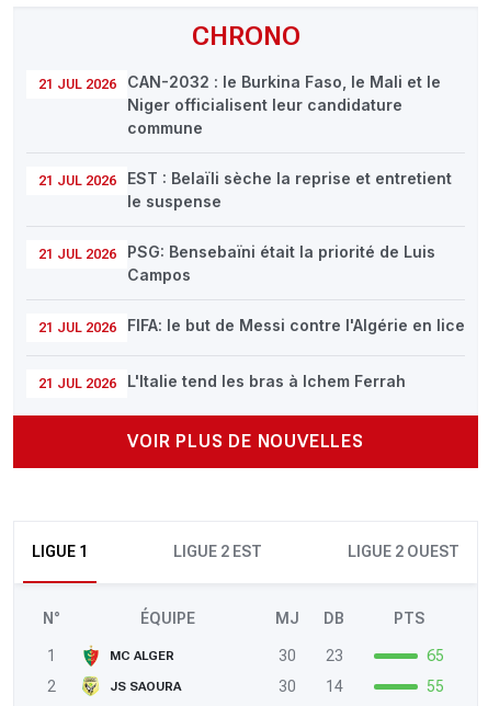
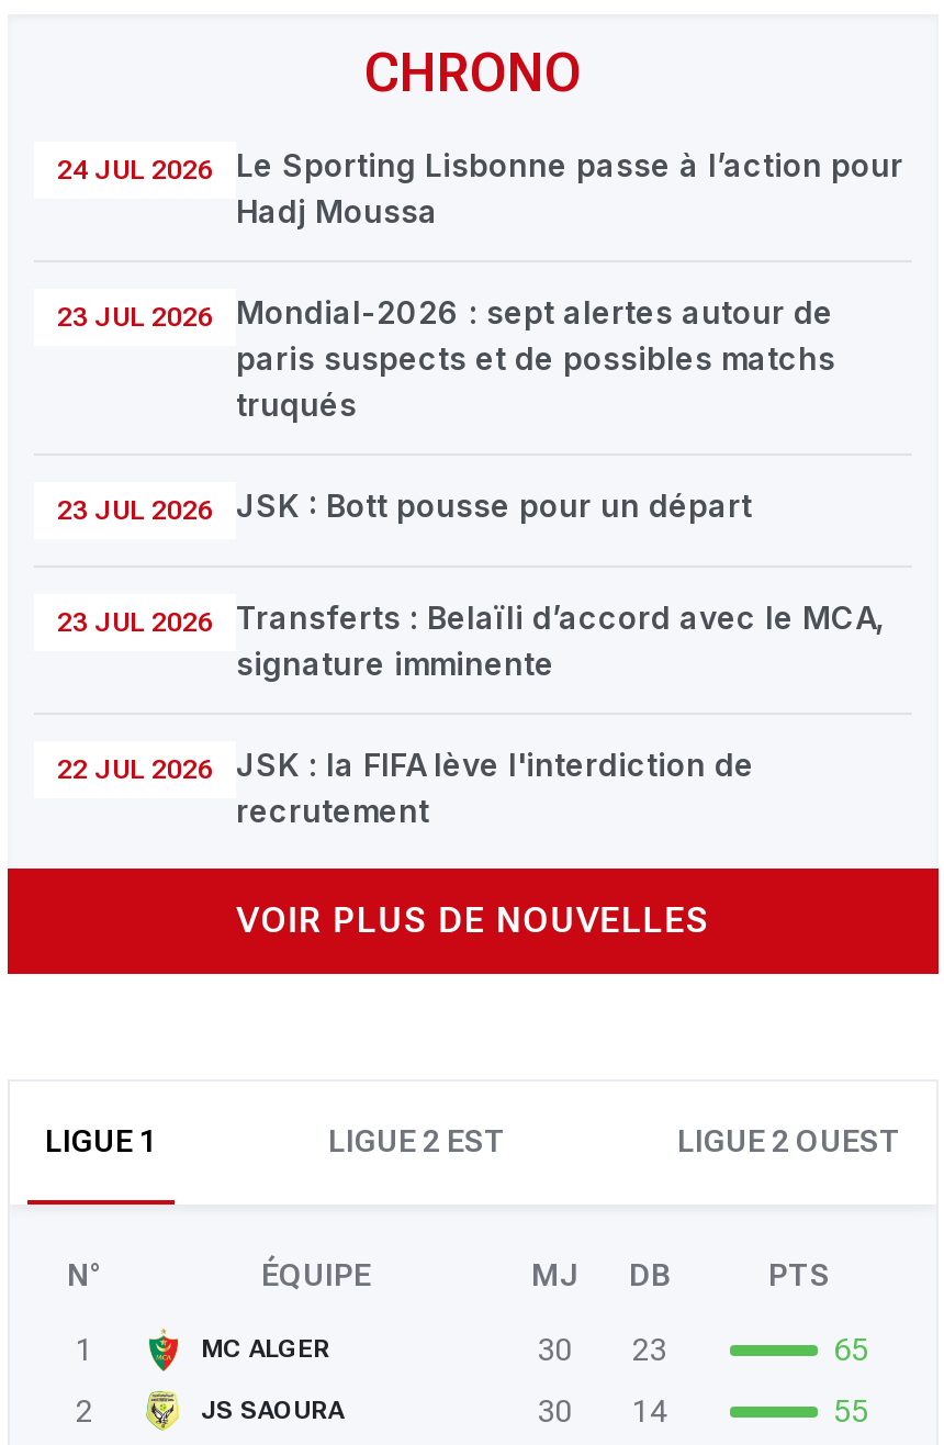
[38,73,441,137] 21 JUL 2026 | CAN-2032 : le Burkina Faso, le Mali et le | Niger officialisent leur candidature | commune -> [57,147,903,230] 24 JUL 2026 | Le Sporting Lisbonne passe à l’action pour | Hadj Moussa
[38,169,452,211] 21 JUL 2026 | EST : Belaïli sèche la reprise et entretient | le suspense -> [57,294,835,423] 23 JUL 2026 | Mondial-2026 : sept alertes autour de | paris suspects et de possibles matchs | truqués
[38,243,435,284] 21 JUL 2026 | PSG: Bensebaïni était la priorité de Luis | Campos -> [57,487,752,527] 23 JUL 2026 | JSK : Bott pousse pour un départ
[38,316,465,336] 21 JUL 2026 | FIFA: le but de Messi contre l'Algérie en lice -> [57,599,884,683] 23 JUL 2026 | Transferts : Belaïli d’accord avec le MCA, | signature imminente
[38,372,406,392] 21 JUL 2026 | L'Italie tend les bras à Ichem Ferrah -> [57,746,754,830] 22 JUL 2026 | JSK : la FIFA lève l'interdiction de | recrutement

